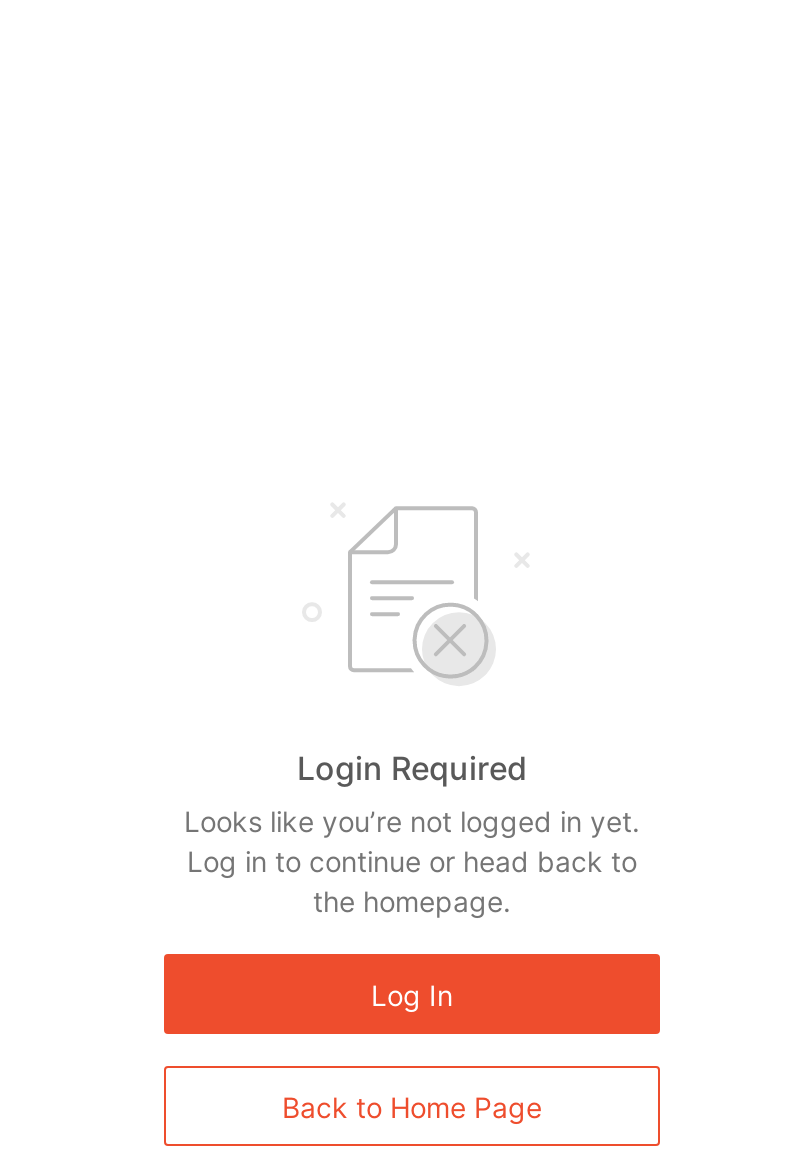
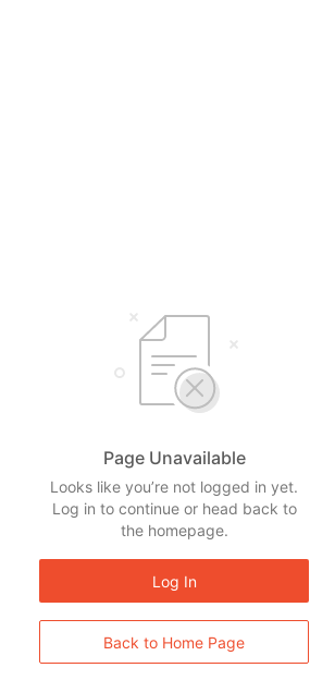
[297,748,527,788] Login Required -> [103,447,245,469] Page Unavailable

